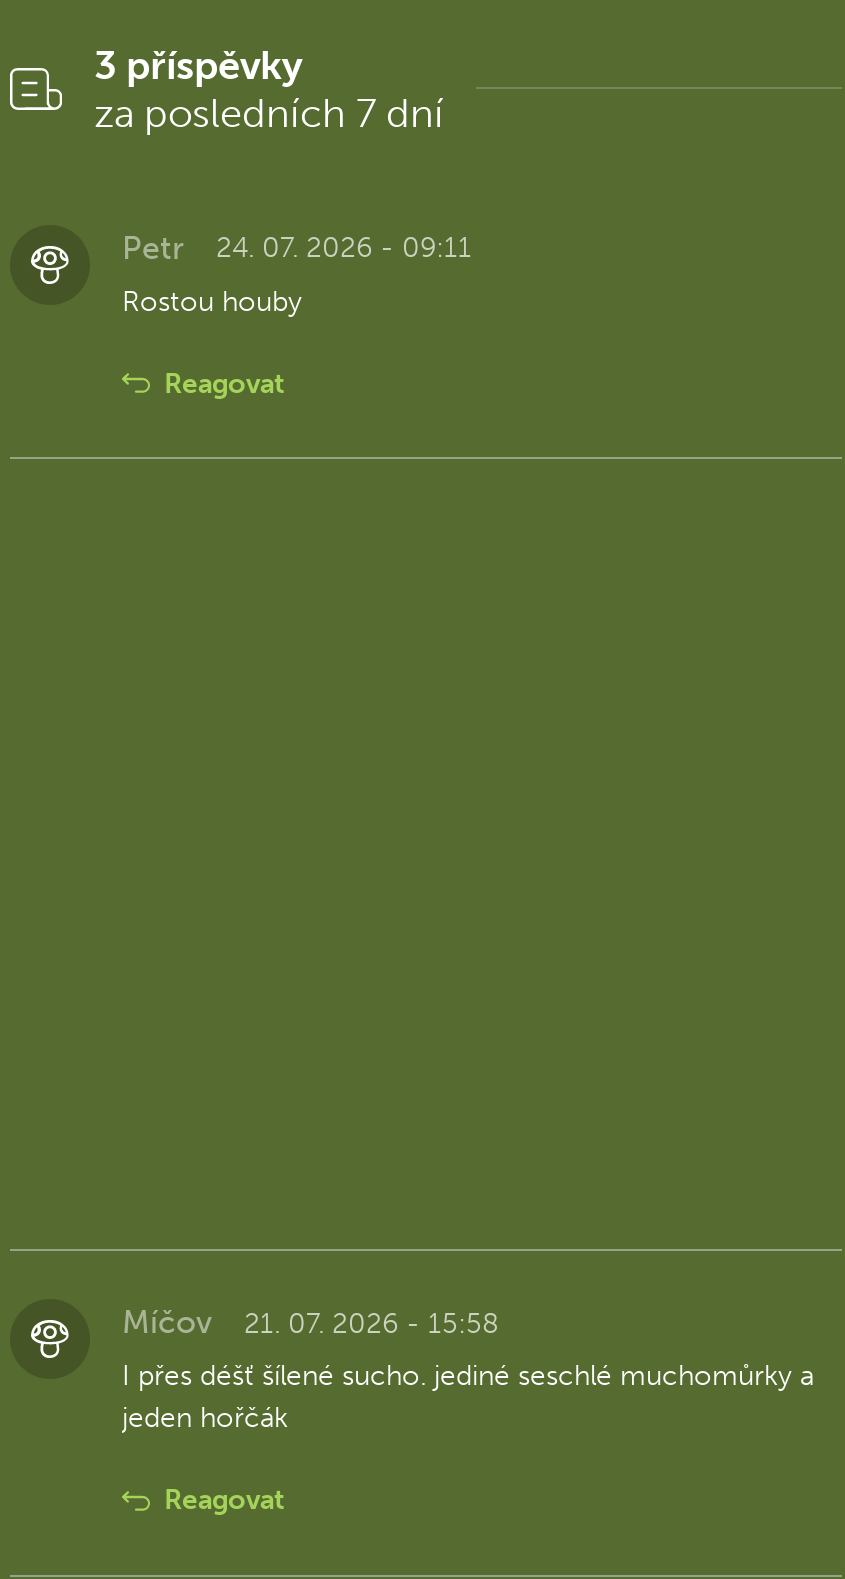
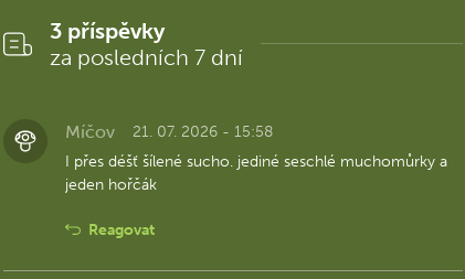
[122,228,472,400] Petr | 24. 07. 2026 - 09:11 | Rostou houby | Reagovat -> none

